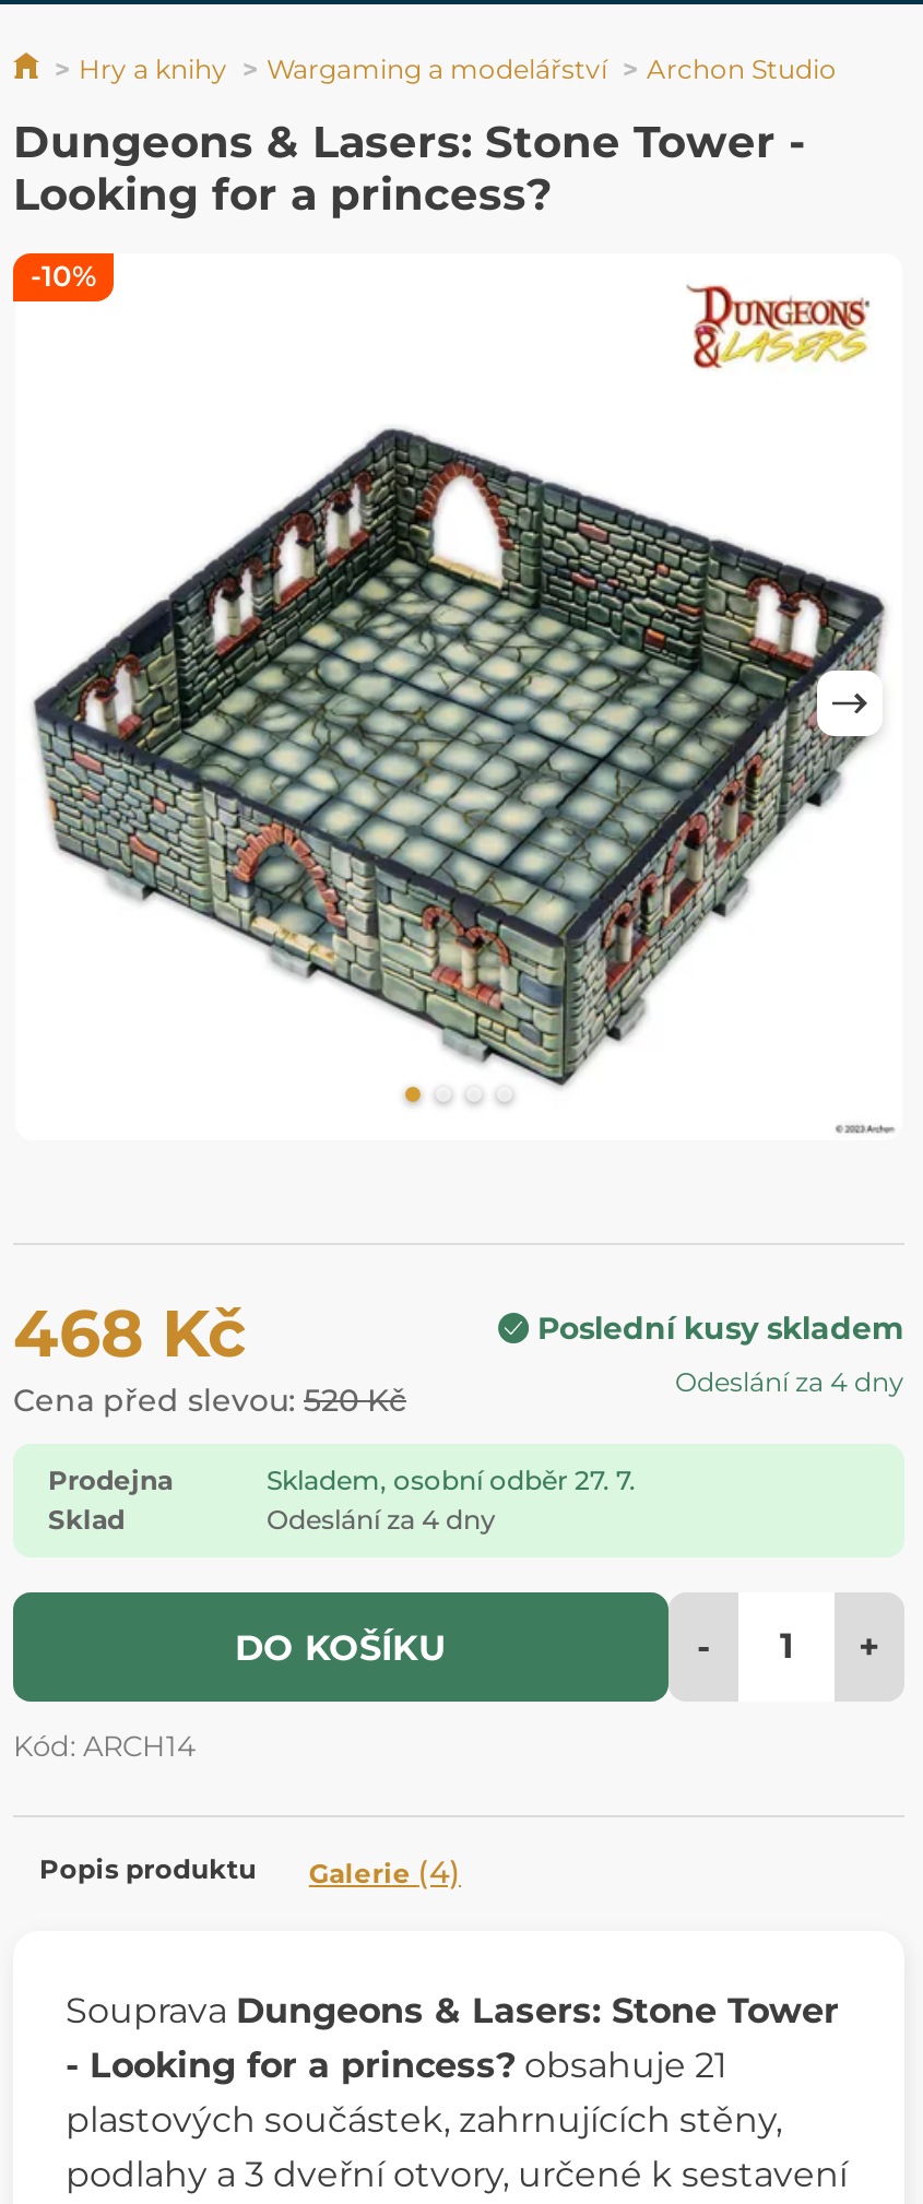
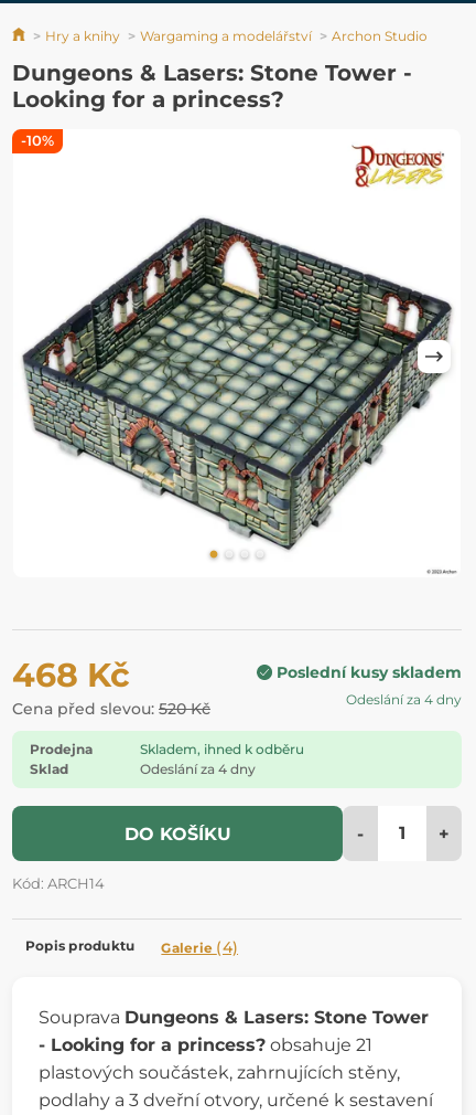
[267,1463,636,1495] Skladem, osobní odběr 27. 7. -> [140,740,304,757] Skladem, ihned k odběru

